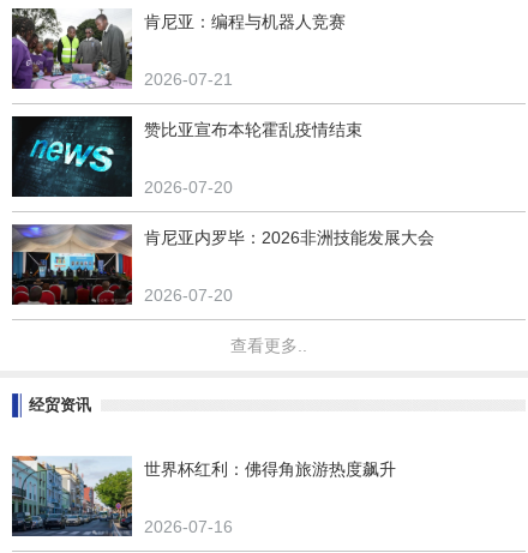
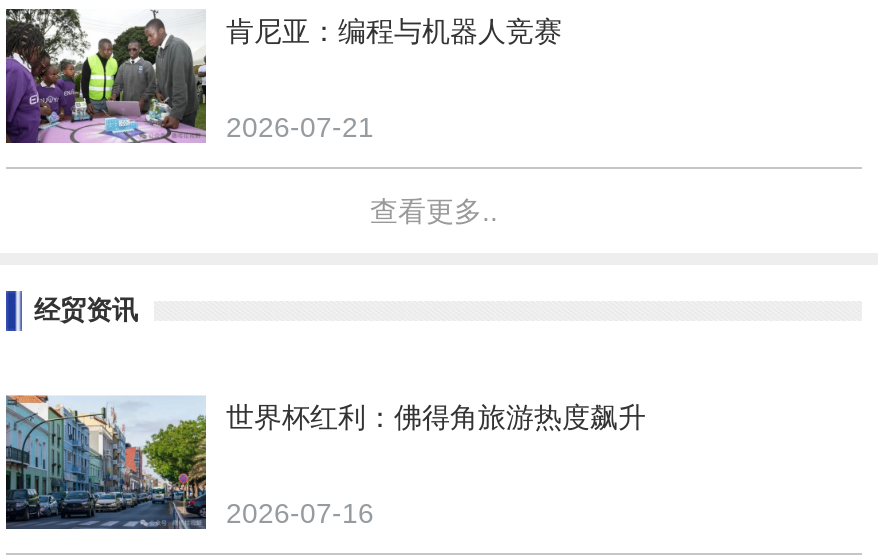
[11,115,434,305] [image] | 赞比亚宣布本轮霍乱疫情结束 | 2026-07-20 | 肯尼亚内罗毕：2026非洲技能发展大会 | 2026-07-20 -> none
[11,223,133,306] [image] -> none

